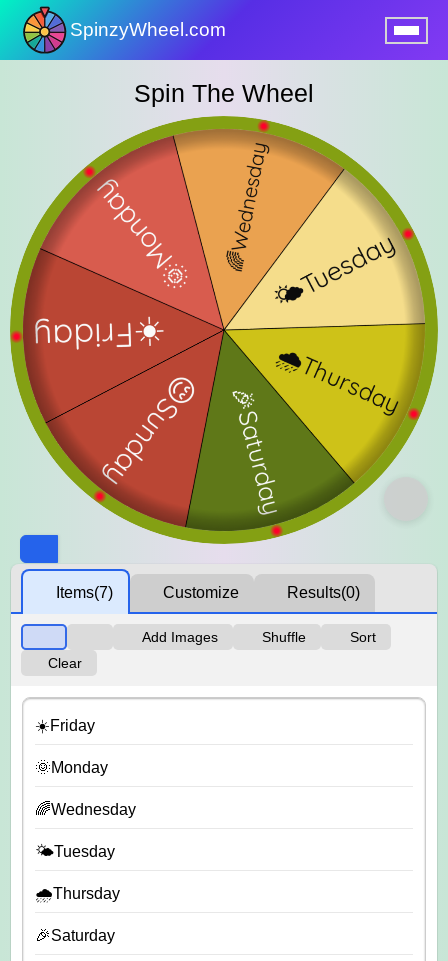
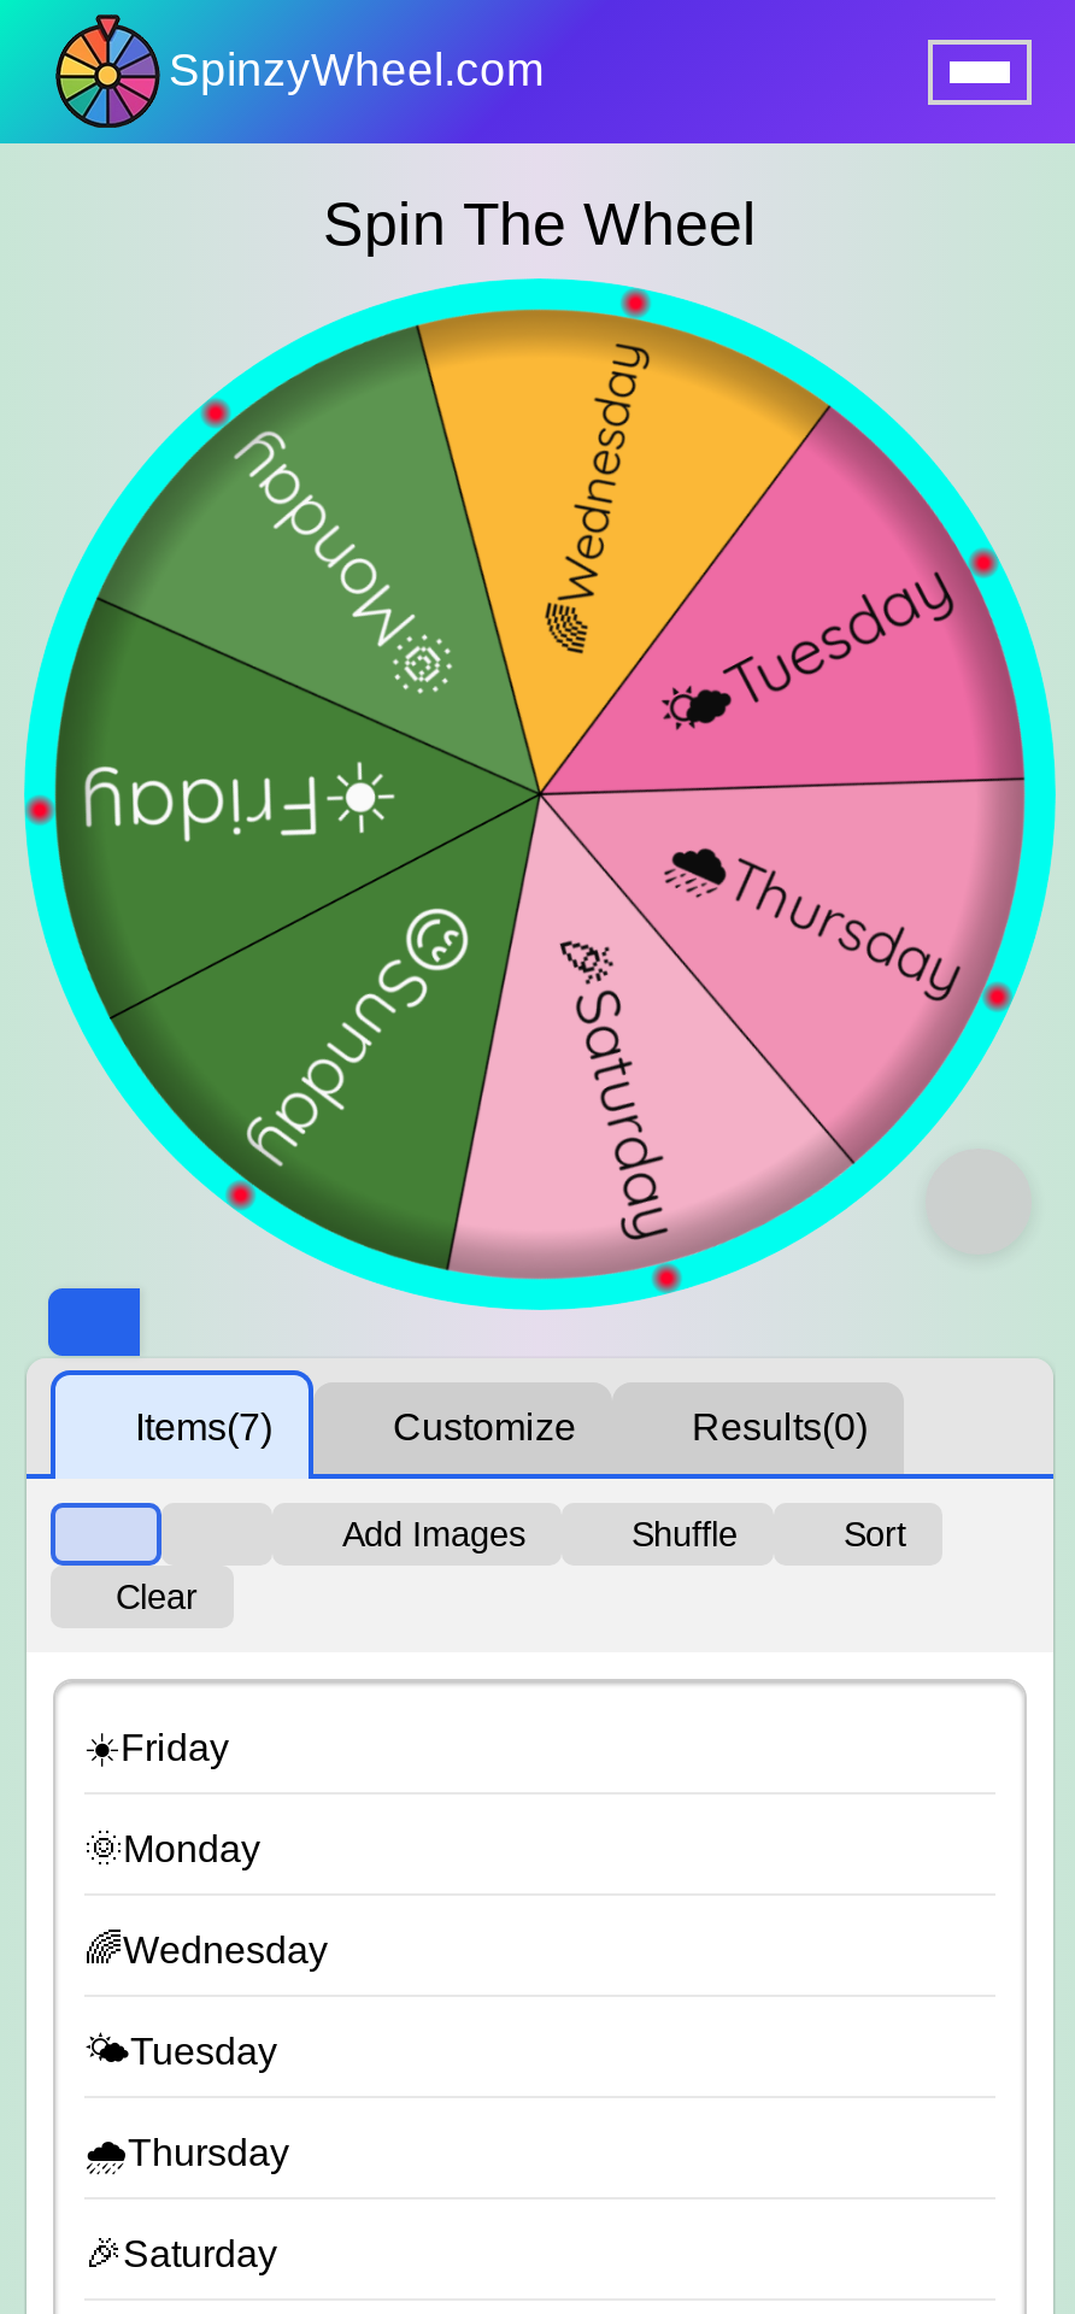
[9,115,439,545] [image] -> [22,276,1058,1312] [image]

